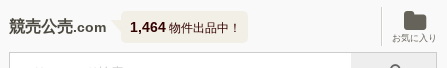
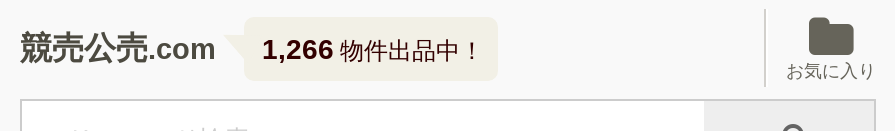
[130,19,241,35] 1,464物件出品中！ -> [262,33,484,65] 1,266物件出品中！

